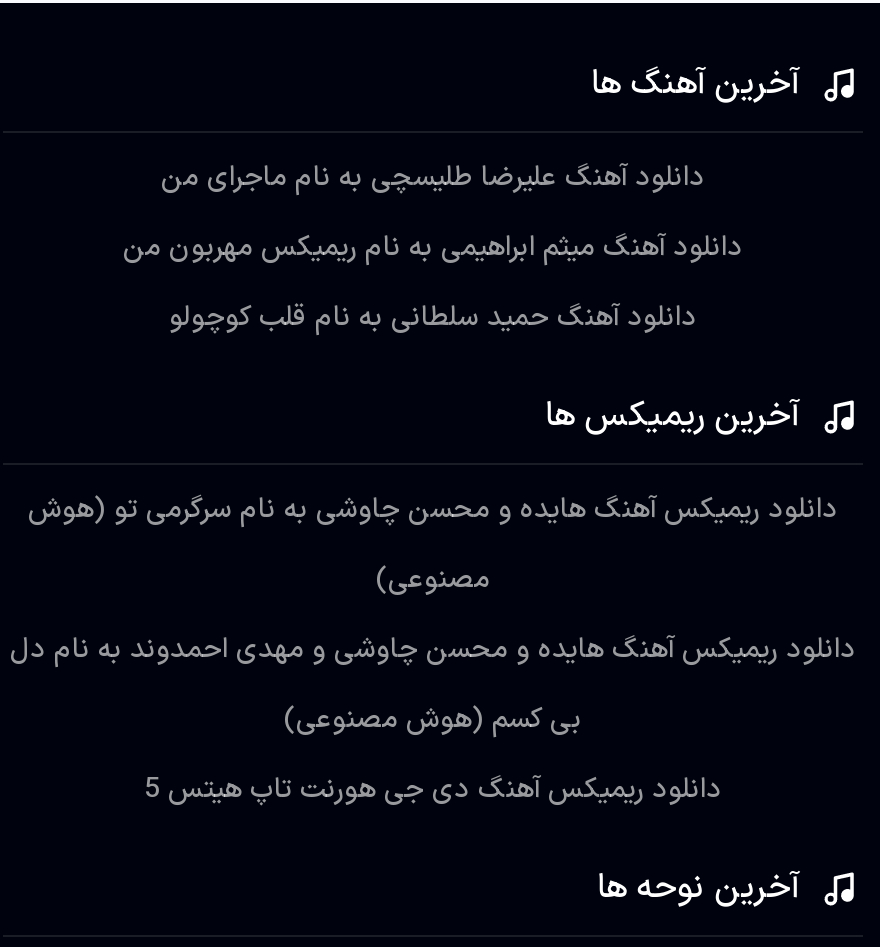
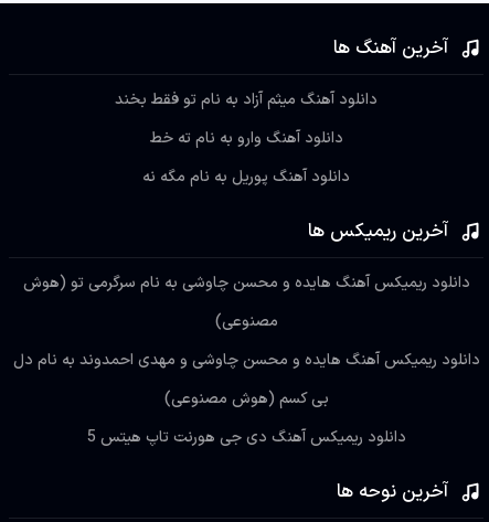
[161,156,705,198] دانلود آهنگ علیرضا طلیسچی به نام ماجرای من -> [115,88,378,111] دانلود آهنگ میثم آزاد به نام تو فقط بخند
[123,226,743,268] دانلود آهنگ میثم ابراهیمی به نام ریمیکس مهربون من -> [150,127,343,150] دانلود آهنگ وارو به نام ته خط
[169,296,697,338] دانلود آهنگ حمید سلطانی به نام قلب کوچولو -> [142,165,350,188] دانلود آهنگ پوریل به نام مگه نه

